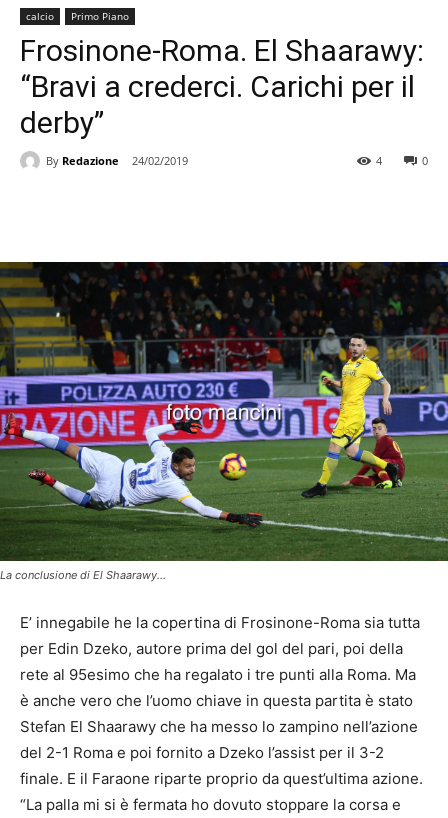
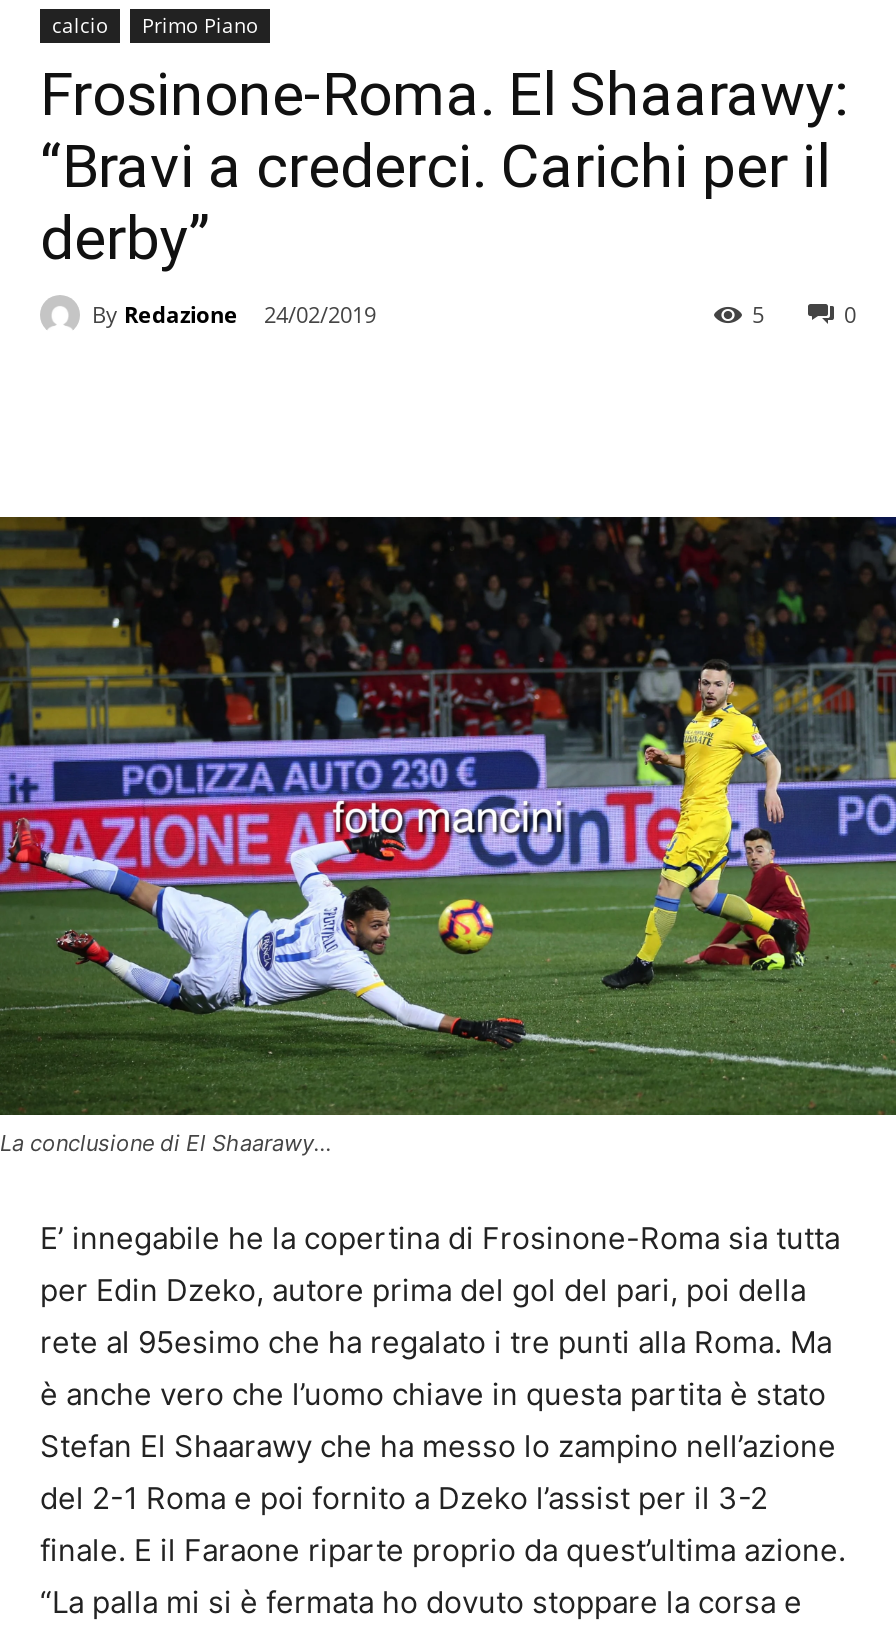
[376,153,382,168] 4 -> [752,299,764,329] 5

